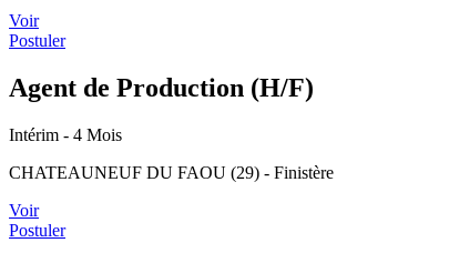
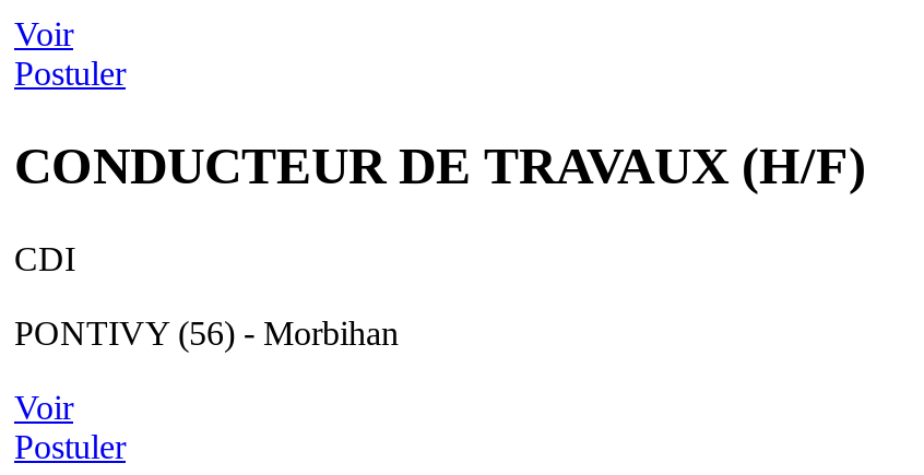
[9,74,314,102] Agent de Production (H/F) -> [14,138,866,195] CONDUCTEUR DE TRAVAUX (H/F)
[9,126,122,144] Intérim - 4 Mois -> [14,241,75,278] CDI
[9,163,334,182] CHATEAUNEUF DU FAOU (29) - Finistère -> [14,315,399,352] PONTIVY (56) - Morbihan

